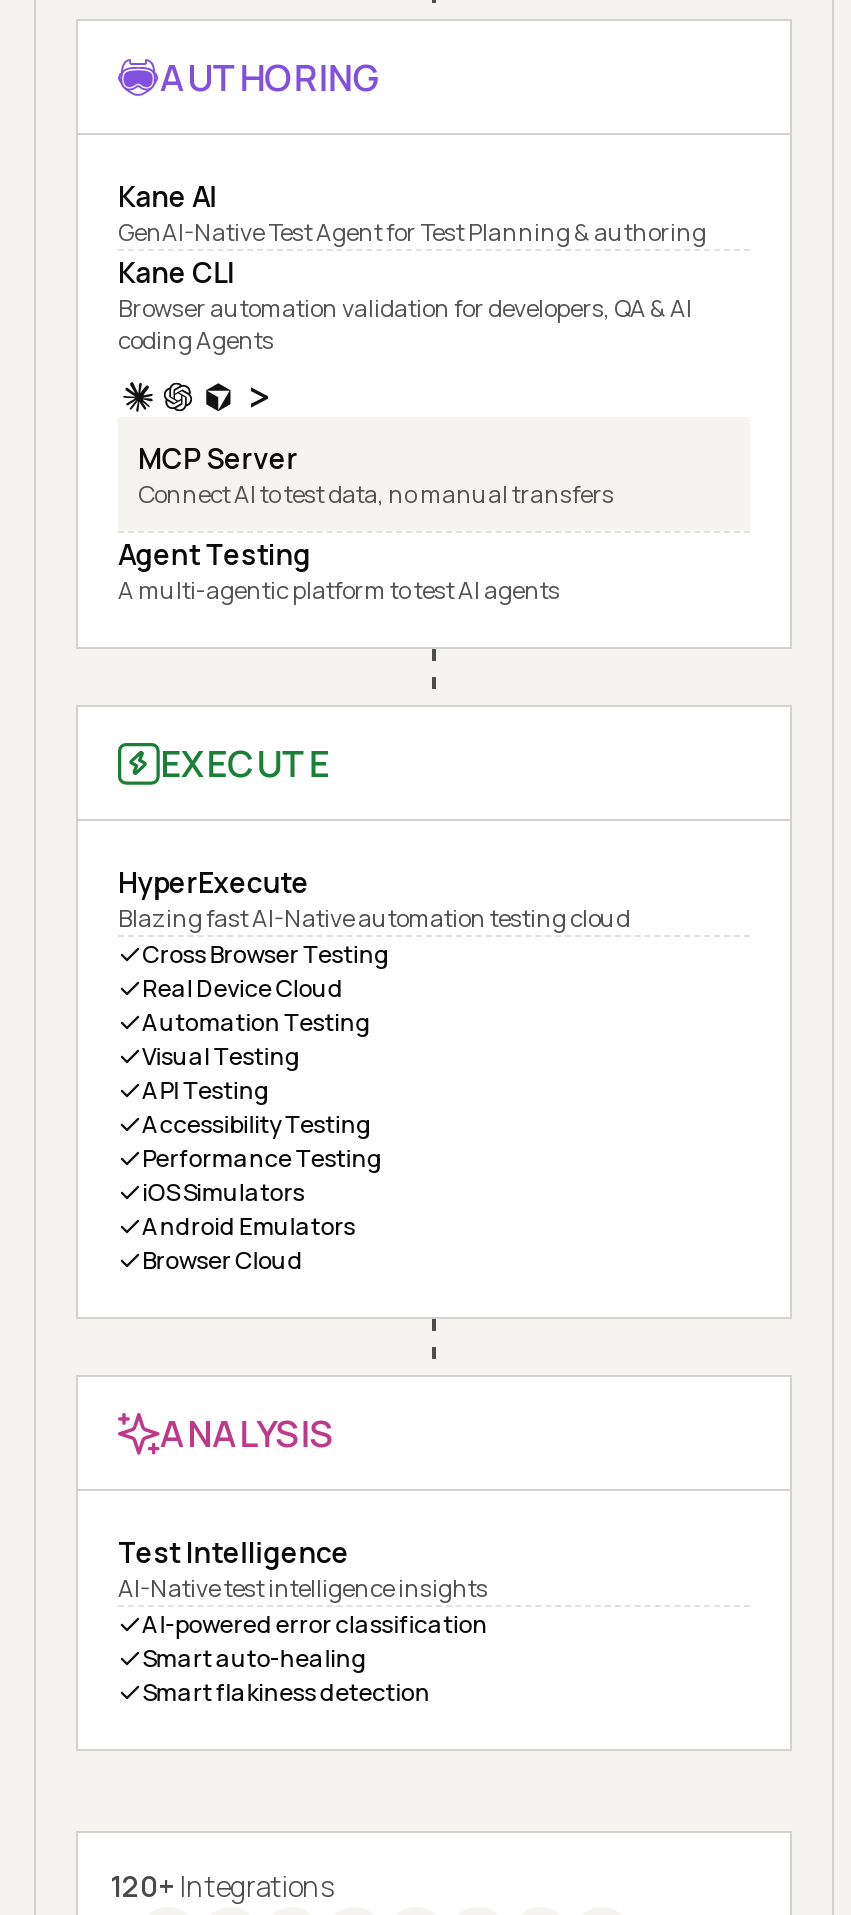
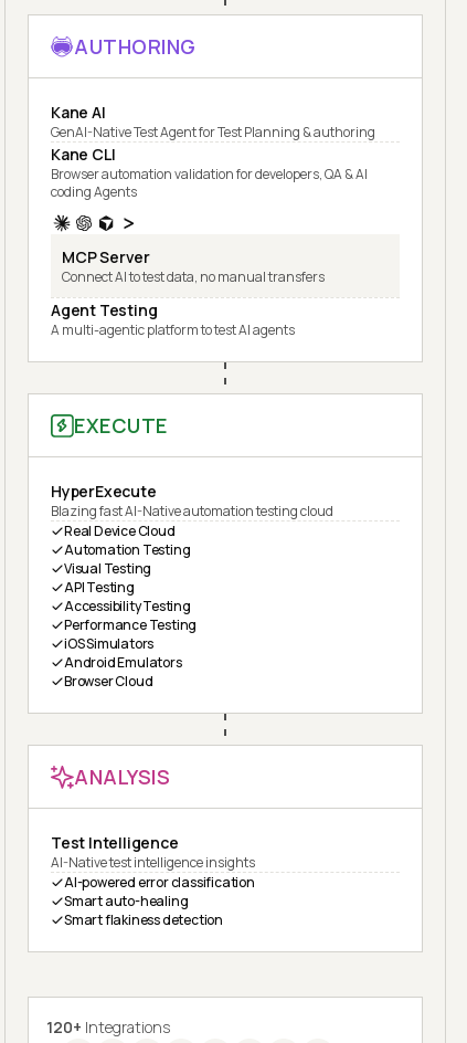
[142,937,390,971] Cross Browser Testing -> none

